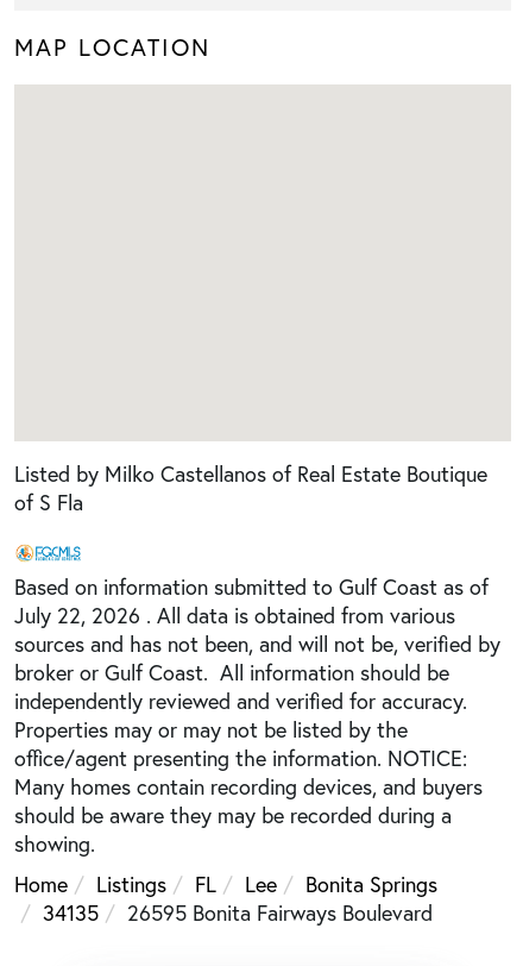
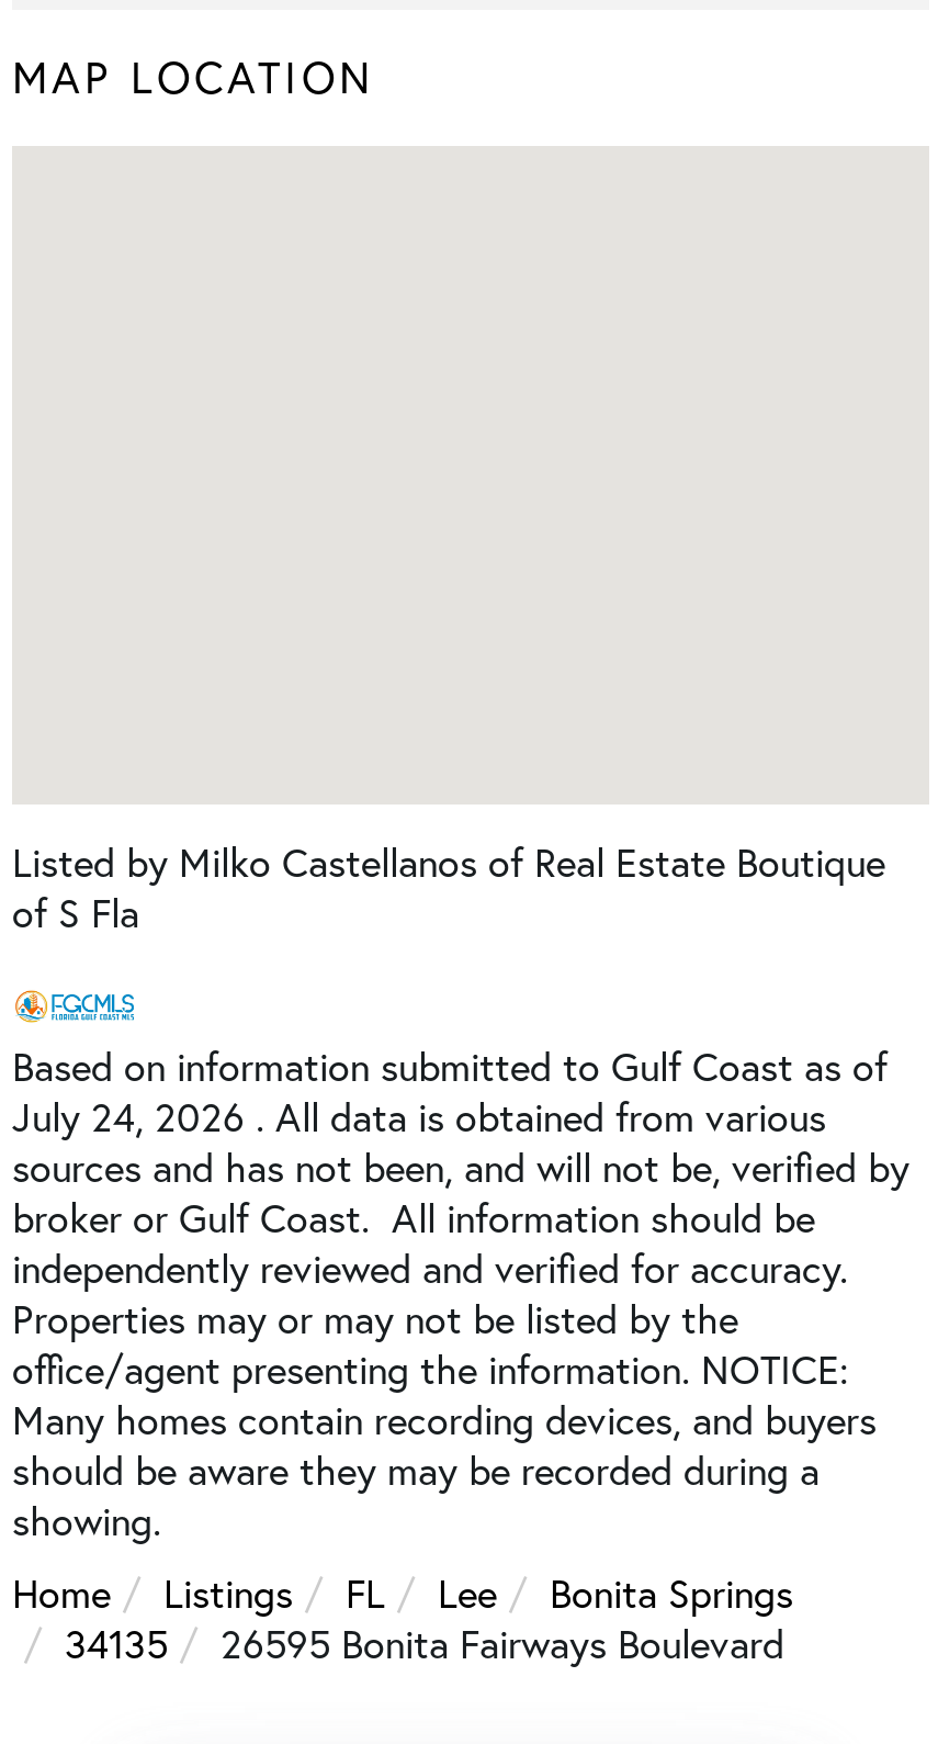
[14,600,455,629] July 22, 2026 . All data is obtained from various -> [12,1091,826,1142] July 24, 2026 . All data is obtained from various

